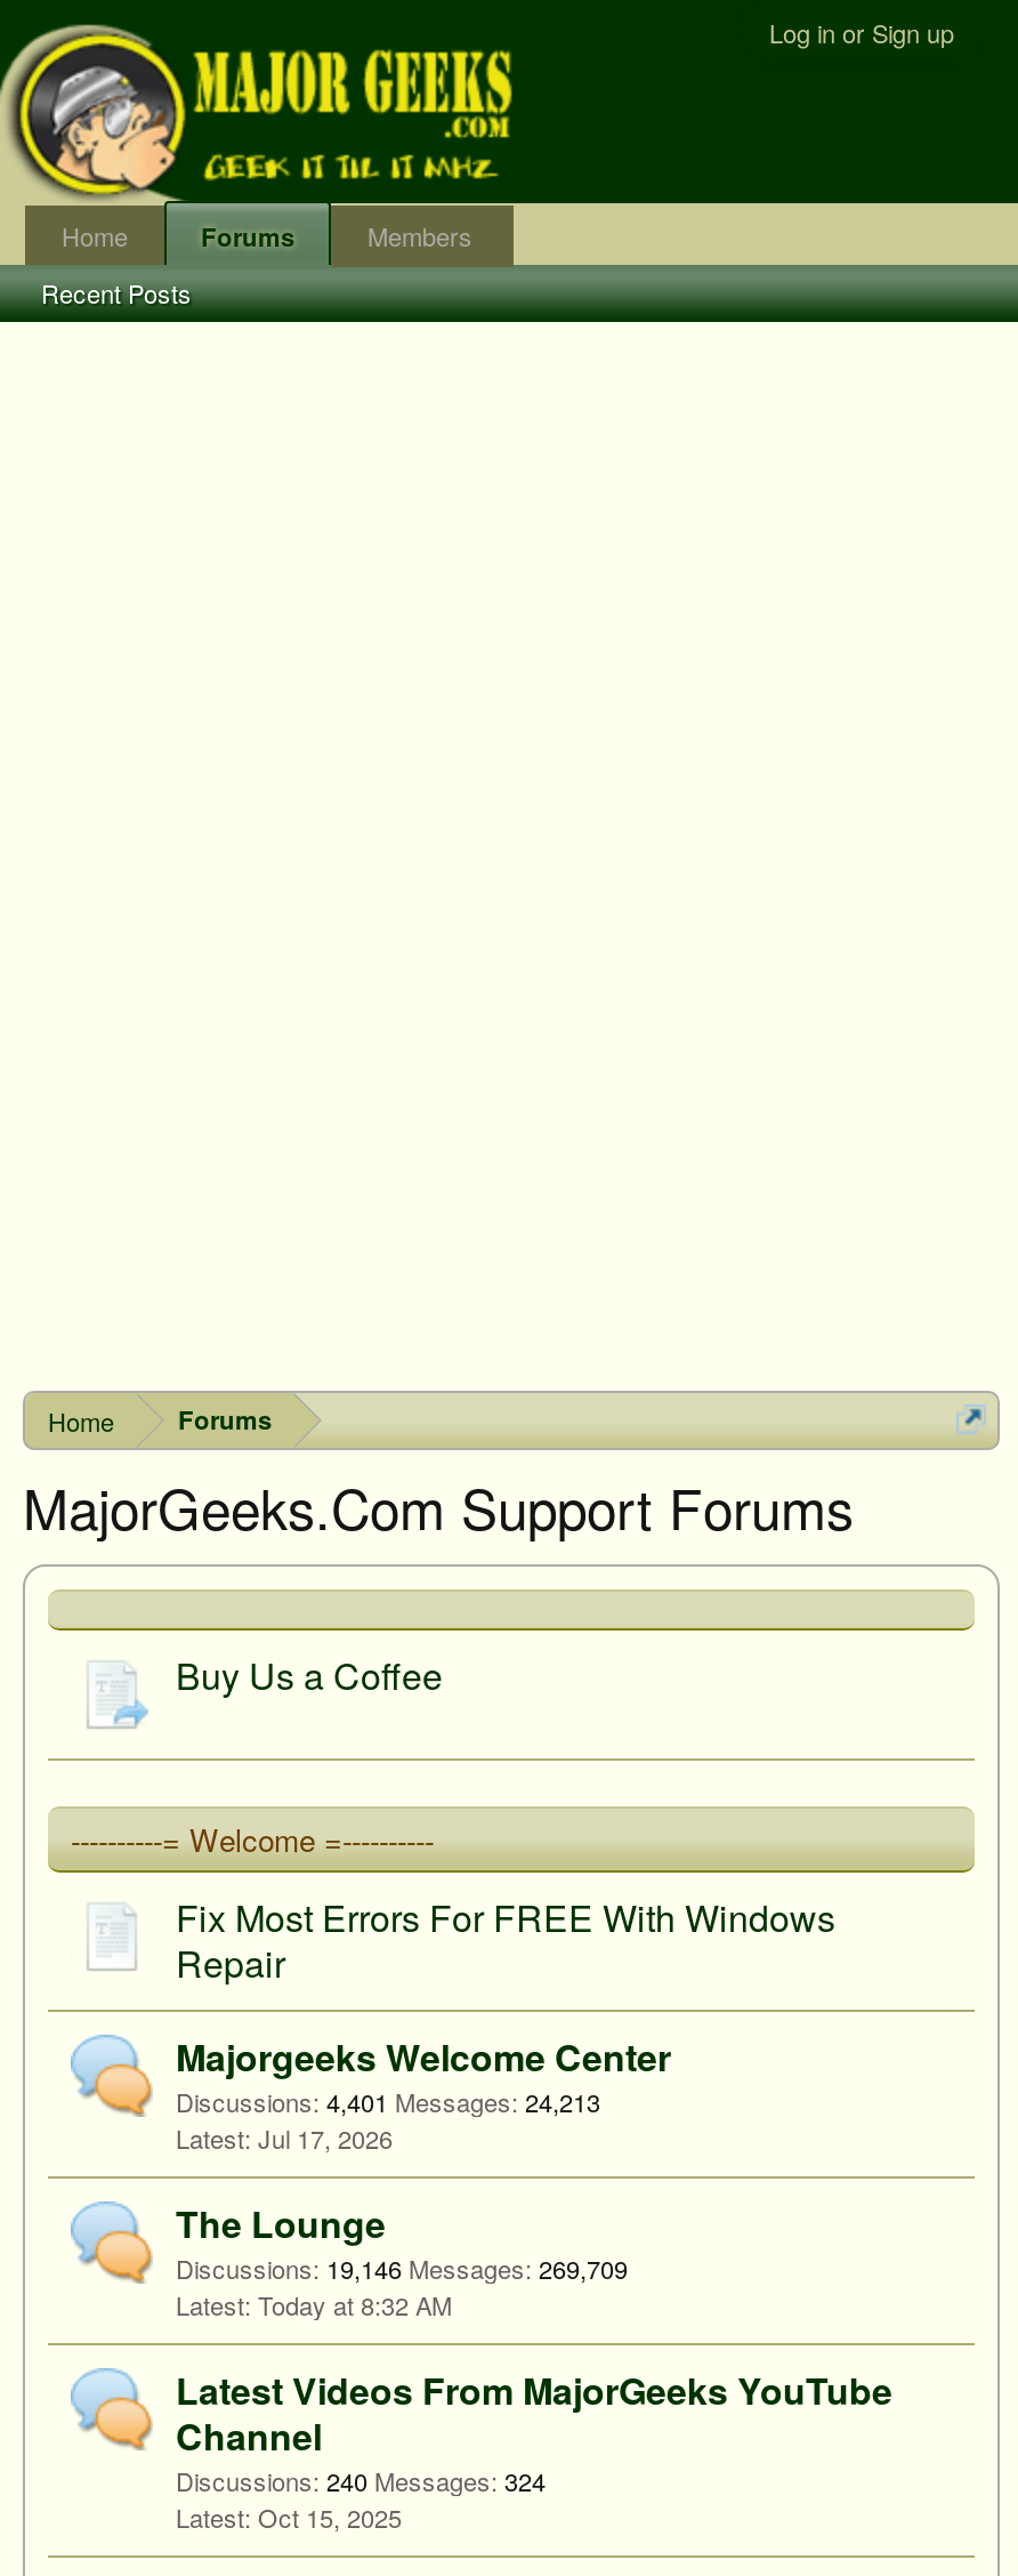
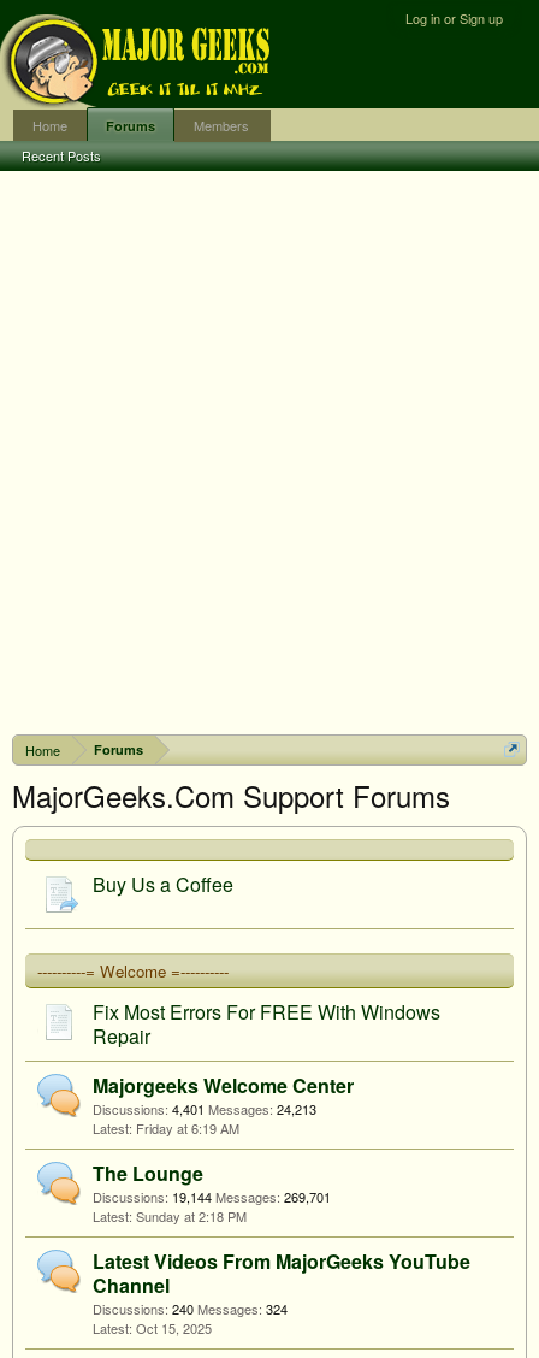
[258,2119,393,2156] Jul 17, 2026 -> [136,1118,239,1138] Friday at 6:19 AM
[176,2249,628,2286] Discussions: 19,146 Messages: 269,709 -> [93,1187,331,1206] Discussions: 19,144 Messages: 269,701
[258,2286,452,2323] Today at 8:32 AM -> [136,1206,247,1226] Sunday at 2:18 PM

